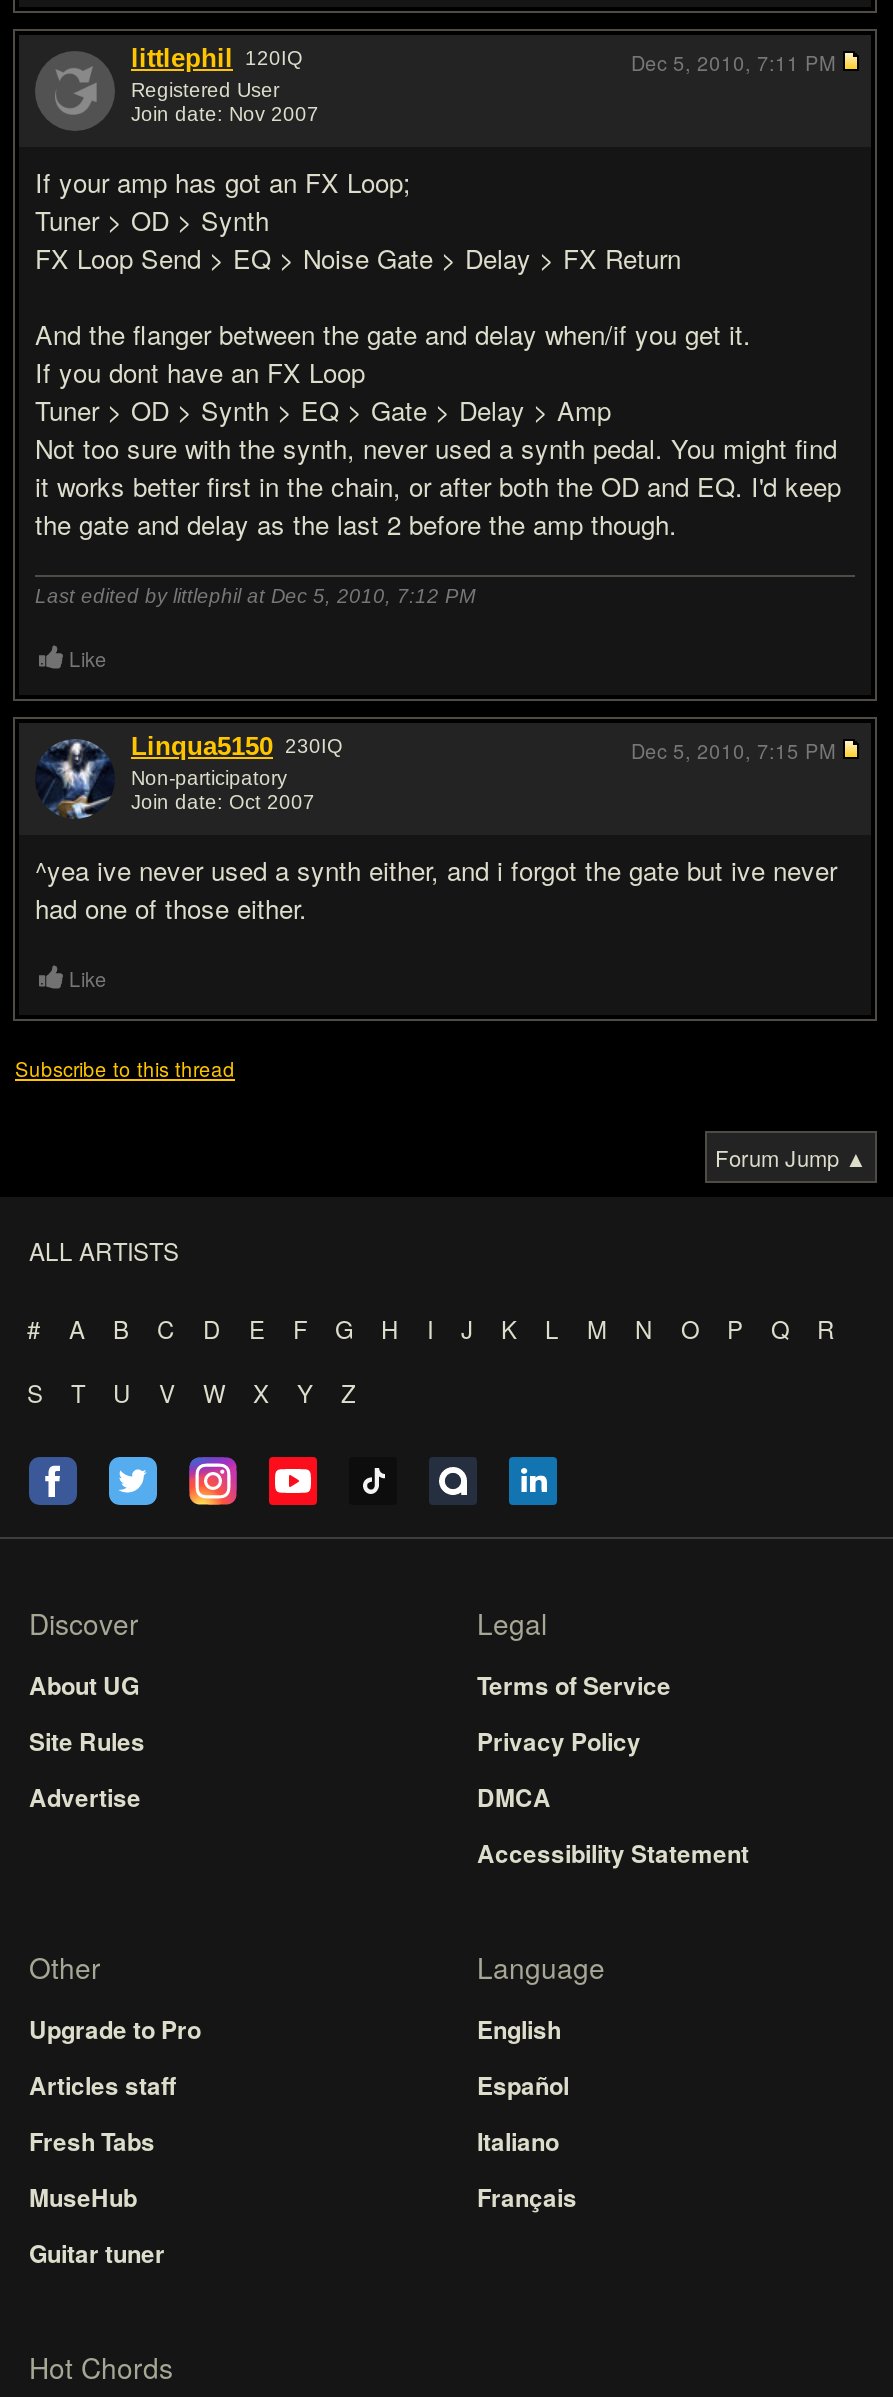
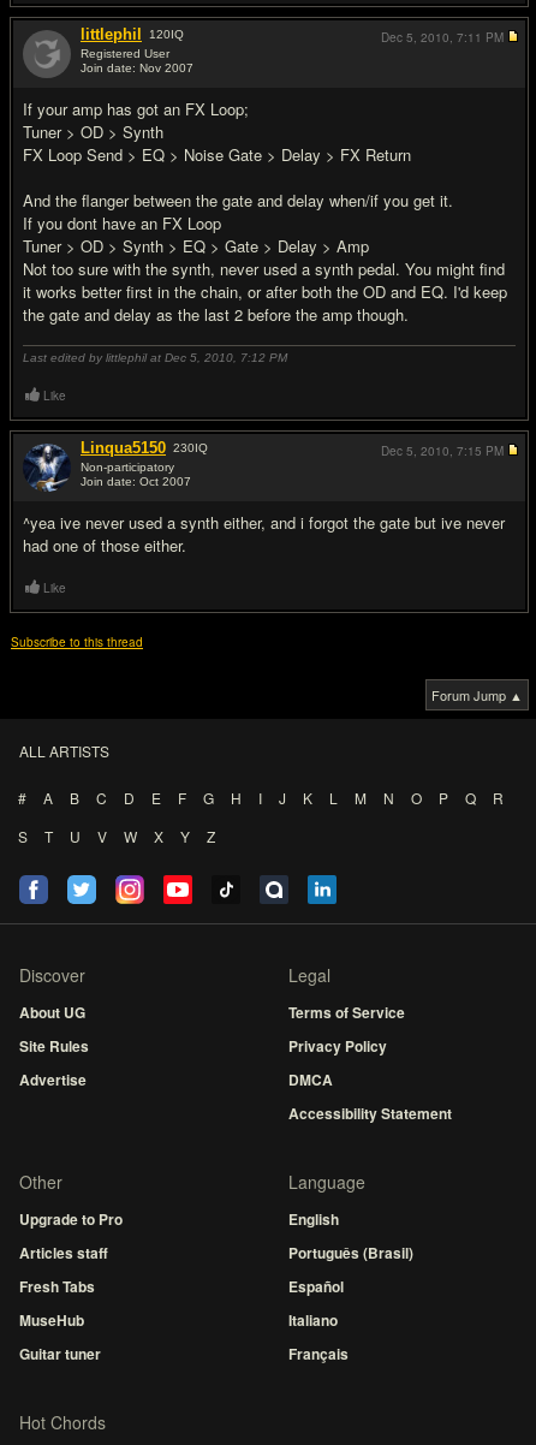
moved [477,2067,577,2215] -> [288,1275,349,1364]: Español | Italiano | Français
none -> [288,1242,413,1263] Português (Brasil)

